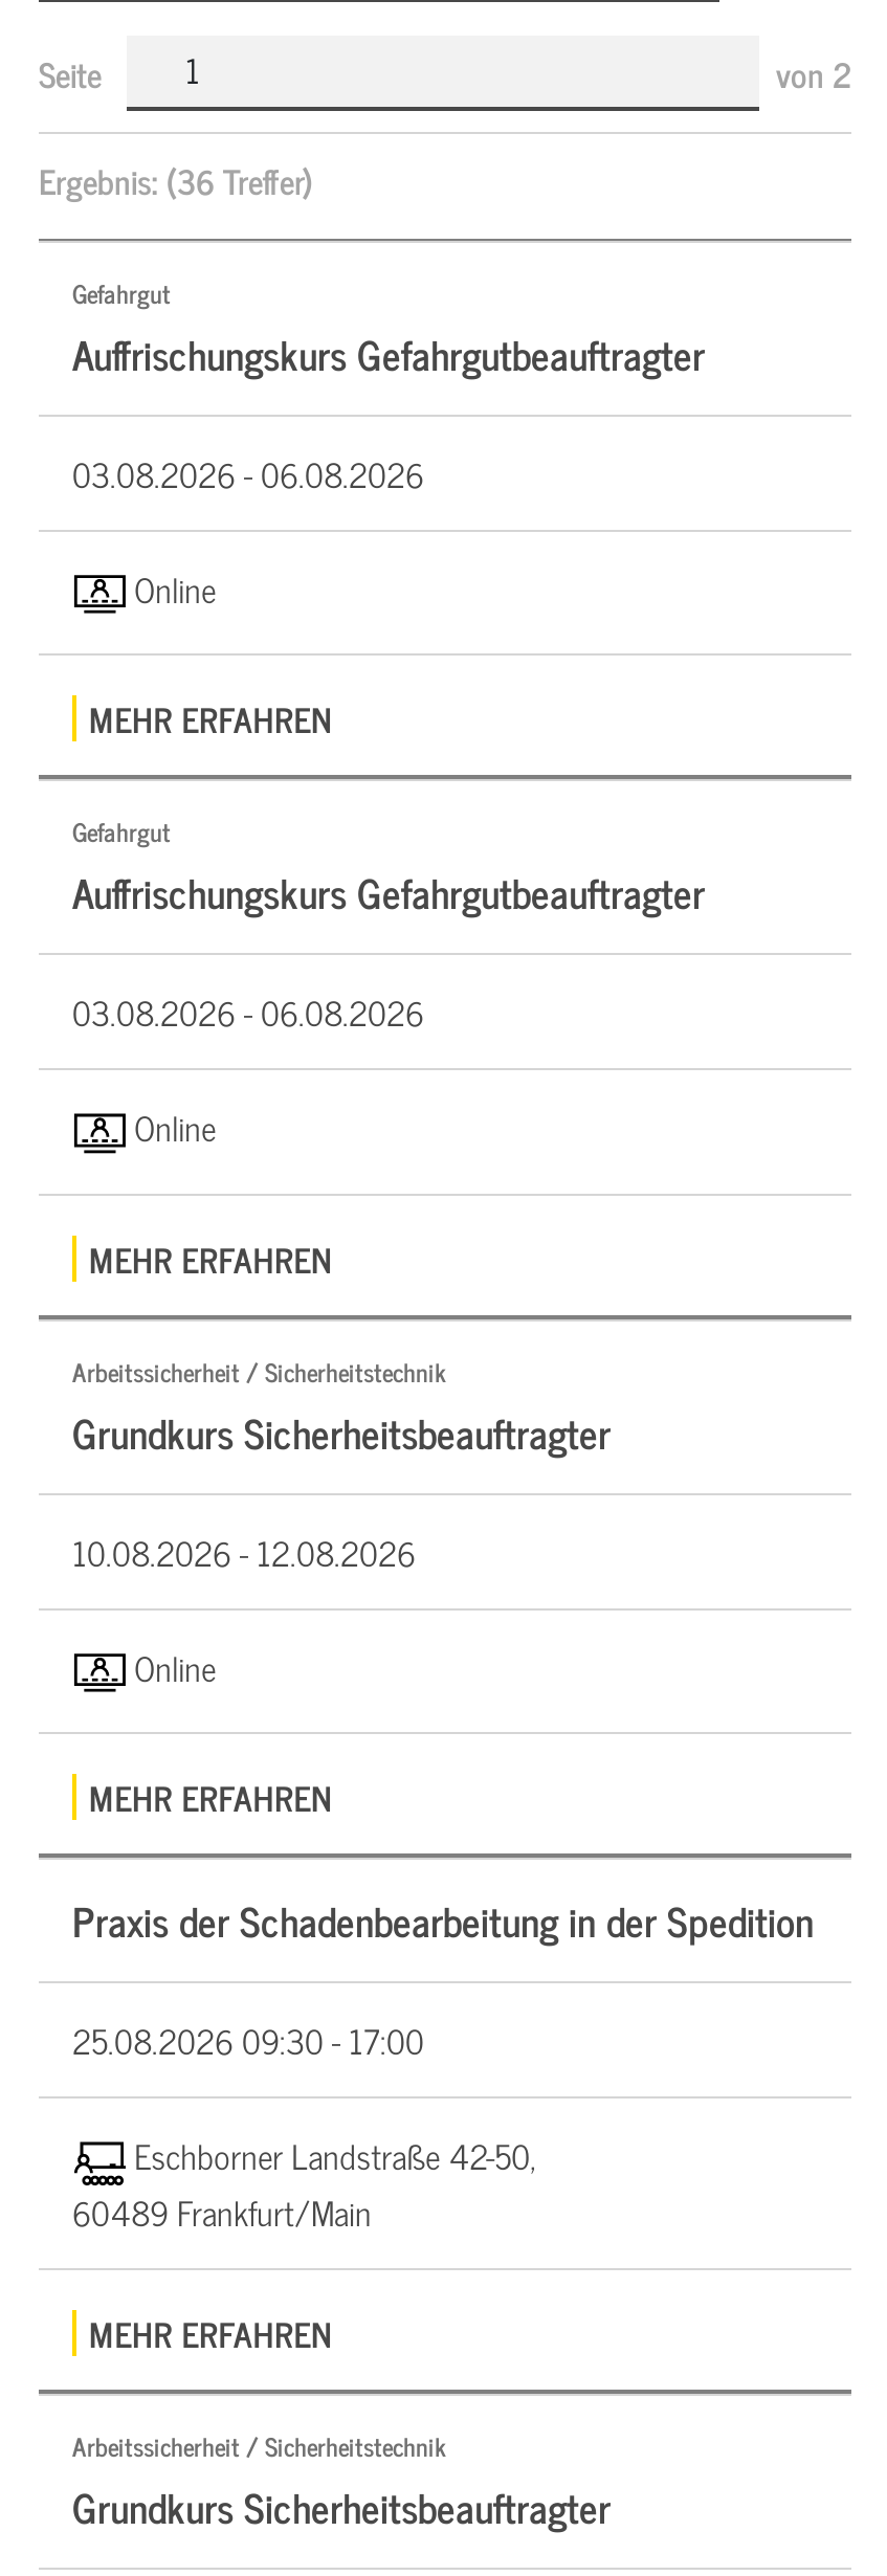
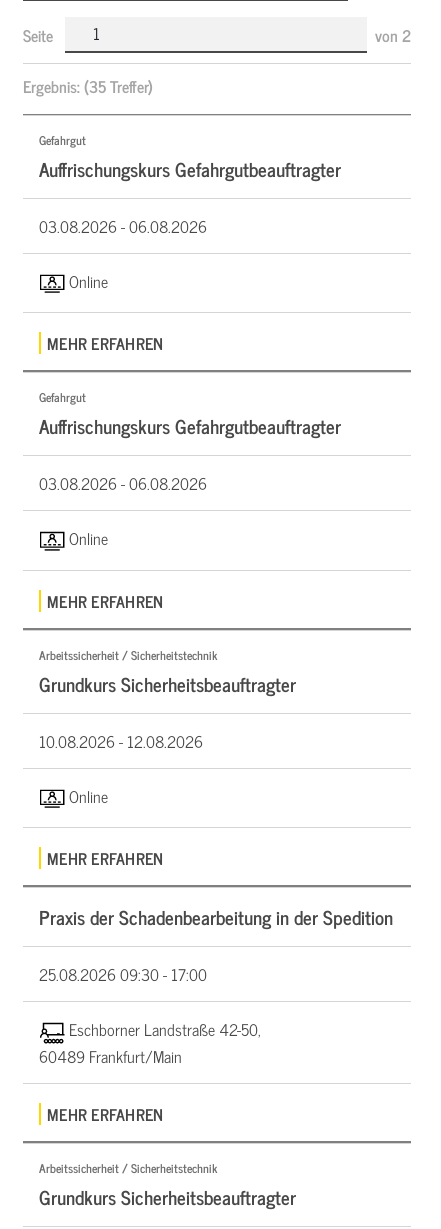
[39,152,313,206] Ergebnis: (36 Treffer) -> [23,73,153,99] Ergebnis: (35 Treffer)

